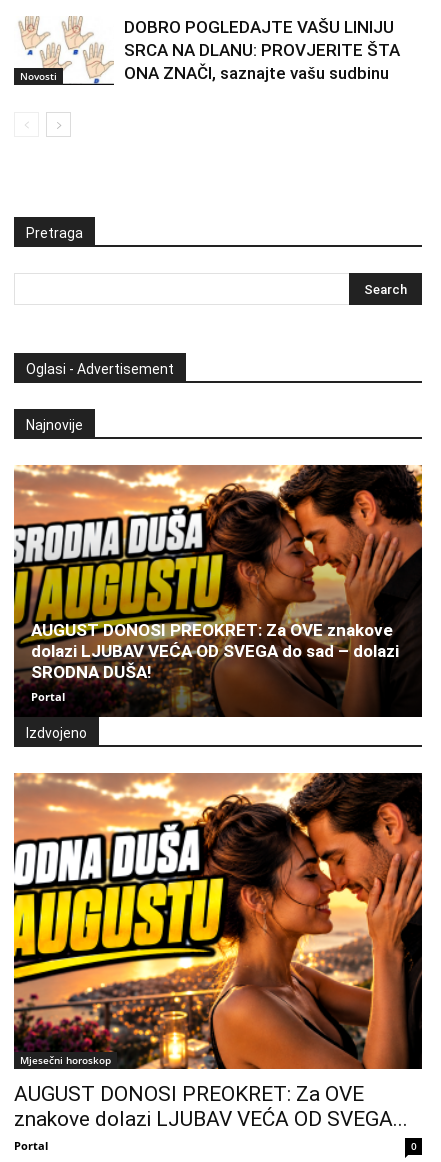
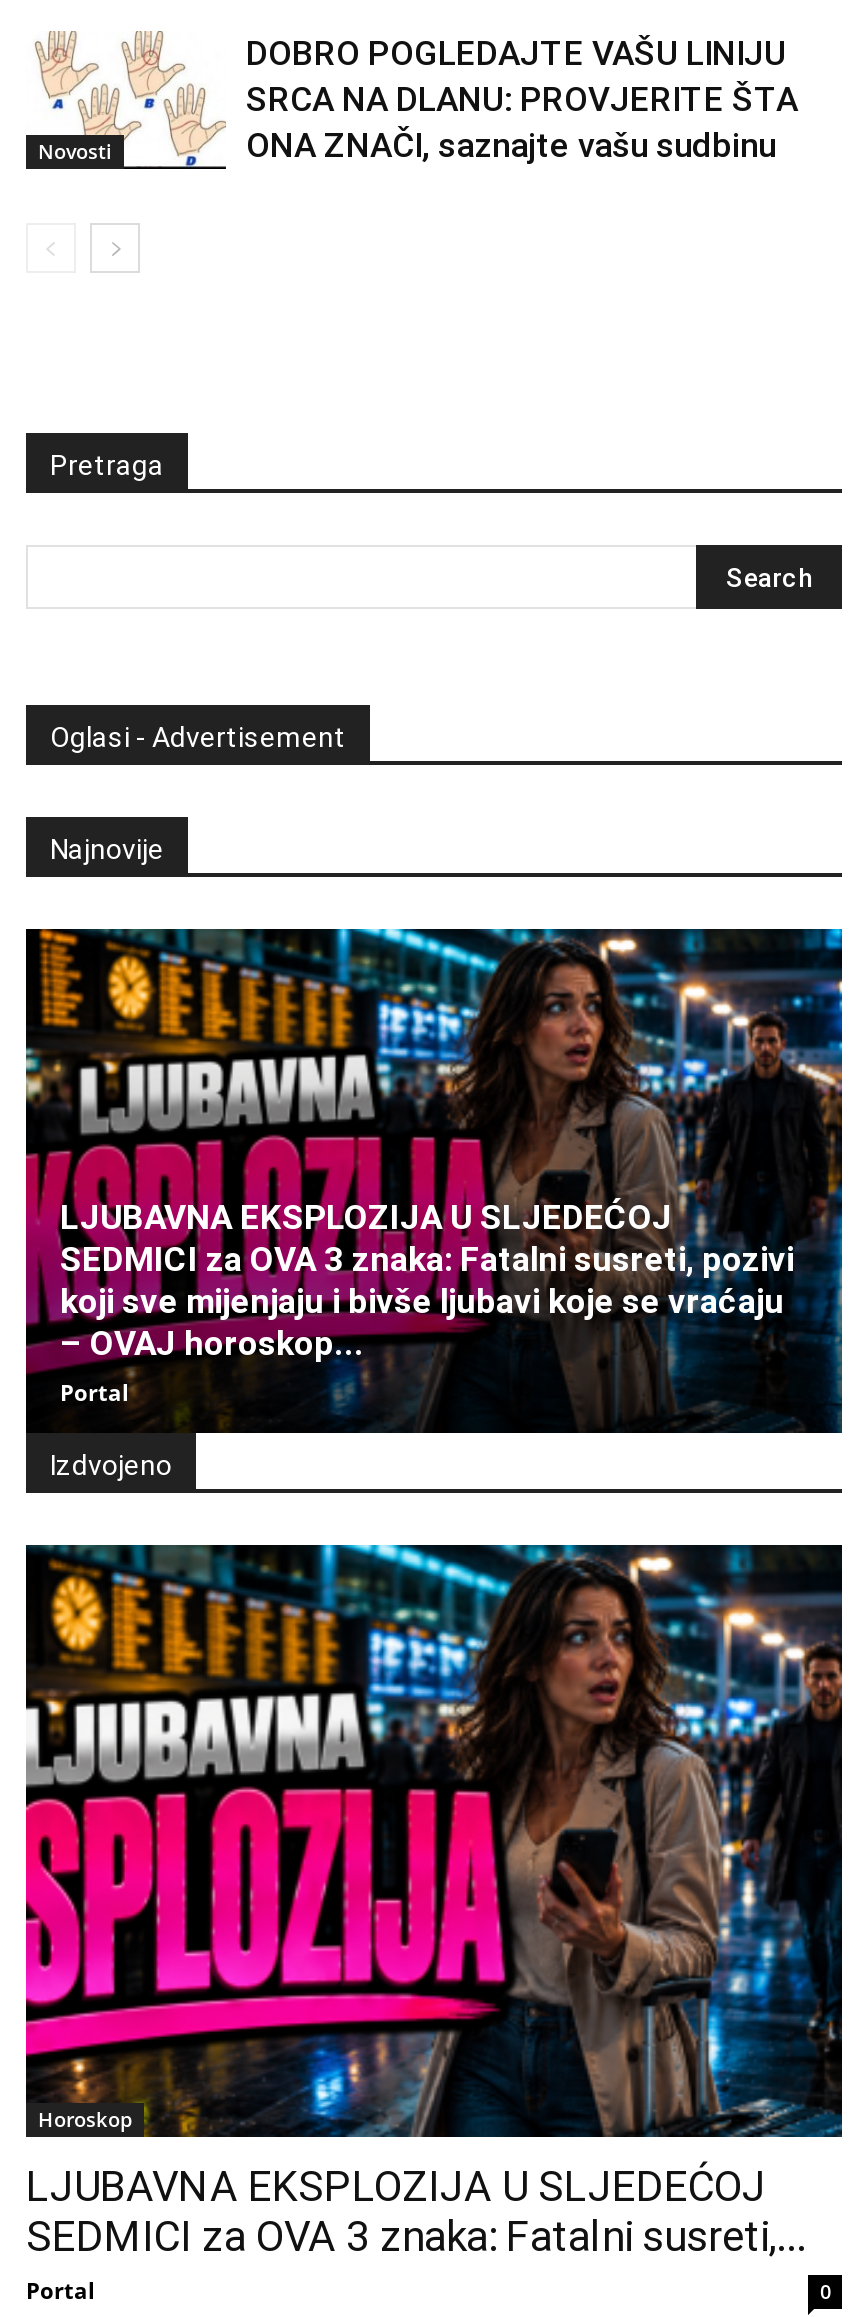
[13,464,423,717] [image] | AUGUST DONOSI PREOKRET: Za OVE znakove | dolazi LJUBAV VEĆA OD SVEGA do sad – dolazi | SRODNA DUŠA! -> [24,927,844,1433] [image] | LJUBAVNA EKSPLOZIJA U SLJEDEĆOJ | SEDMICI za OVA 3 znaka: Fatalni susreti, pozivi | koji sve mijenjaju i bivše ljubavi koje se vraćaju | – OVAJ horoskop...
[13,772,423,1070] [image] | Mjesečni horoskop -> [24,1543,844,2139] [image] | Horoskop
[14,1082,408,1131] AUGUST DONOSI PREOKRET: Za OVE | znakove dolazi LJUBAV VEĆA OD SVEGA... -> [26,2163,806,2261] LJUBAVNA EKSPLOZIJA U SLJEDEĆOJ | SEDMICI za OVA 3 znaka: Fatalni susreti,...

